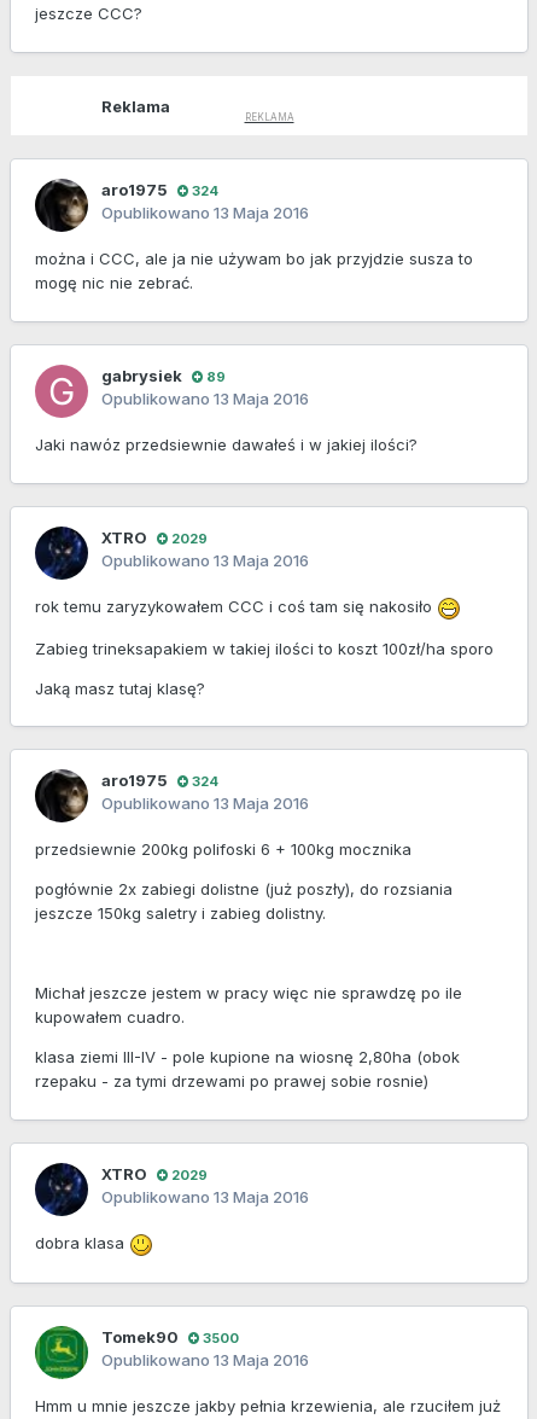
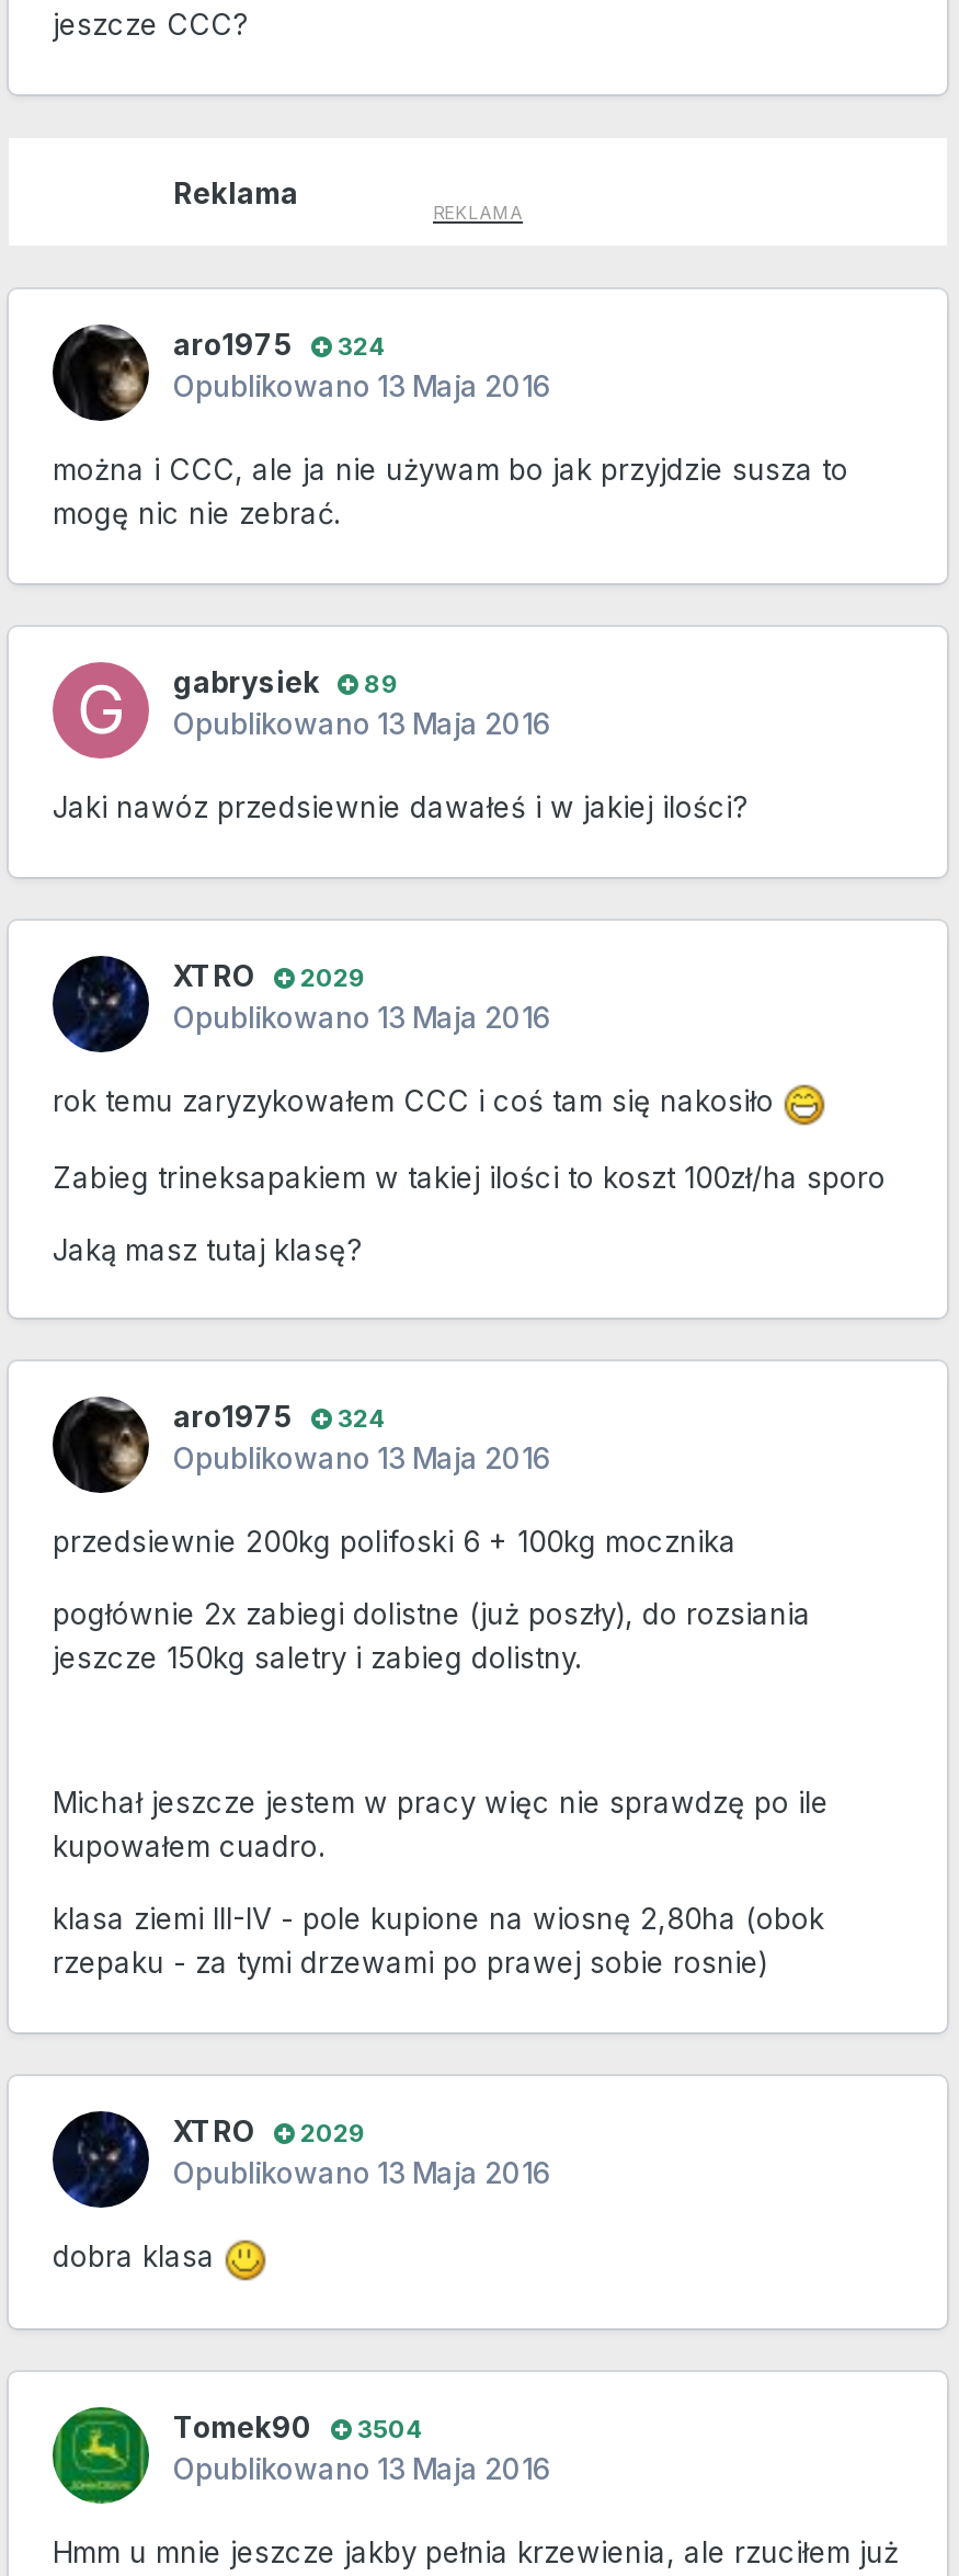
[101,1328,239,1347] Tomek90 3500 -> [173,2410,423,2445] Tomek90 3504

